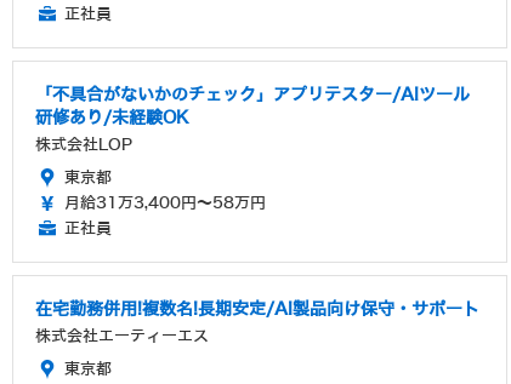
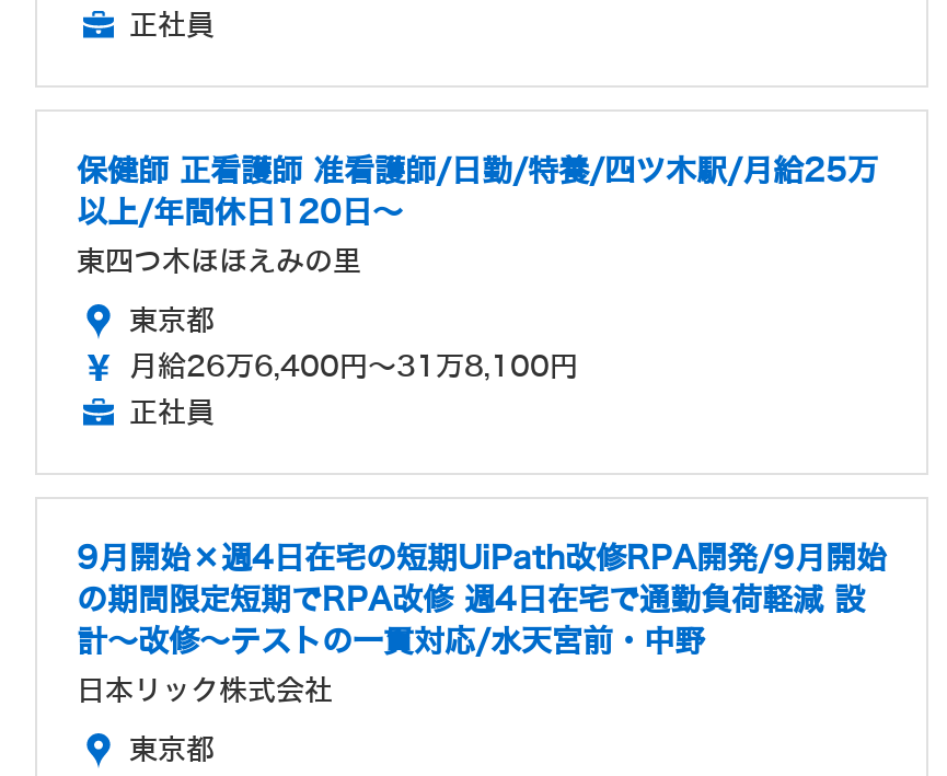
[35,86,470,127] 「不具合がないかのチェック」アプリテスター/AIツール | 研修あり/未経験OK -> [77,156,878,230] 保健師 正看護師 准看護師/日勤/特養/四ツ木駅/月給25万 | 以上/年間休日120日～
[35,136,132,154] 株式会社LOP -> [77,246,361,278] 東四つ木ほほえみの里
[64,194,266,212] 月給31万3,400円～58万円 -> [129,351,578,384] 月給26万6,400円～31万8,100円
[35,301,479,319] 在宅勤務併用!複数名!長期安定/AI製品向け保守・サポート -> [77,543,887,659] 9月開始×週4日在宅の短期UiPath改修RPA開発/9月開始 | の期間限定短期でRPA改修 週4日在宅で通勤負荷軽減 設 | 計～改修～テストの一貫対応/水天宮前・中野
[35,327,209,345] 株式会社エーティーエス -> [77,675,333,707] 日本リック株式会社

